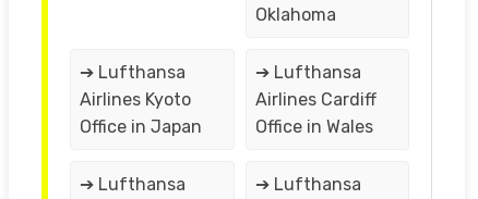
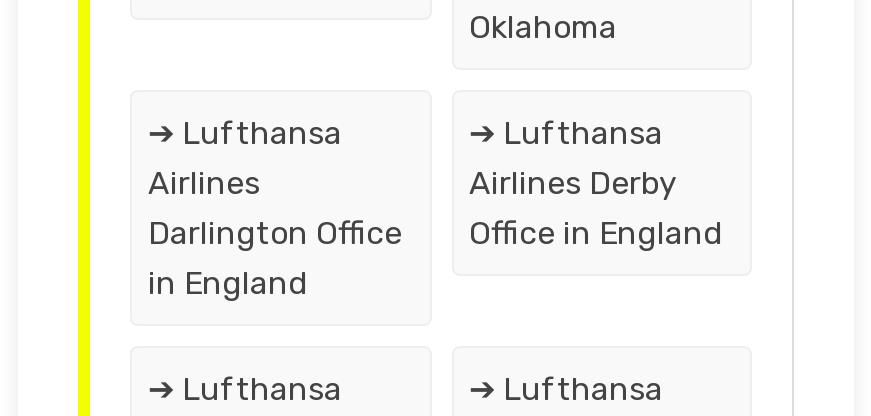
[80,89,202,137] Airlines Kyoto | Office in Japan -> [148,163,402,301] Airlines | Darlington Office | in England
[255,89,376,110] Airlines Cardiff -> [469,163,677,201] Airlines Derby
[255,116,373,137] Office in Wales -> [469,213,723,251] Office in England

